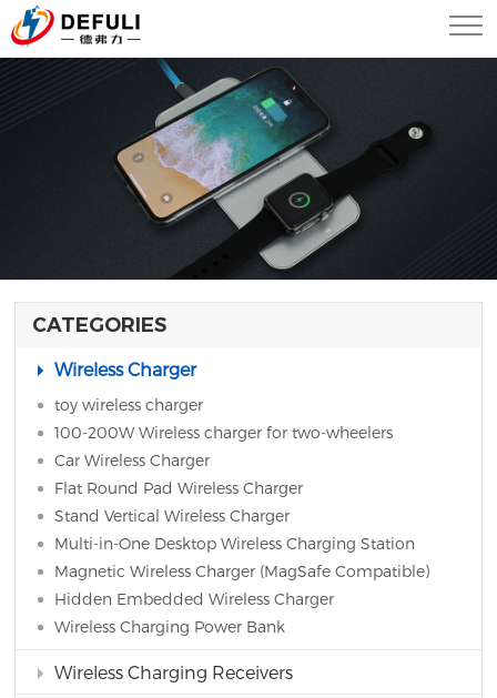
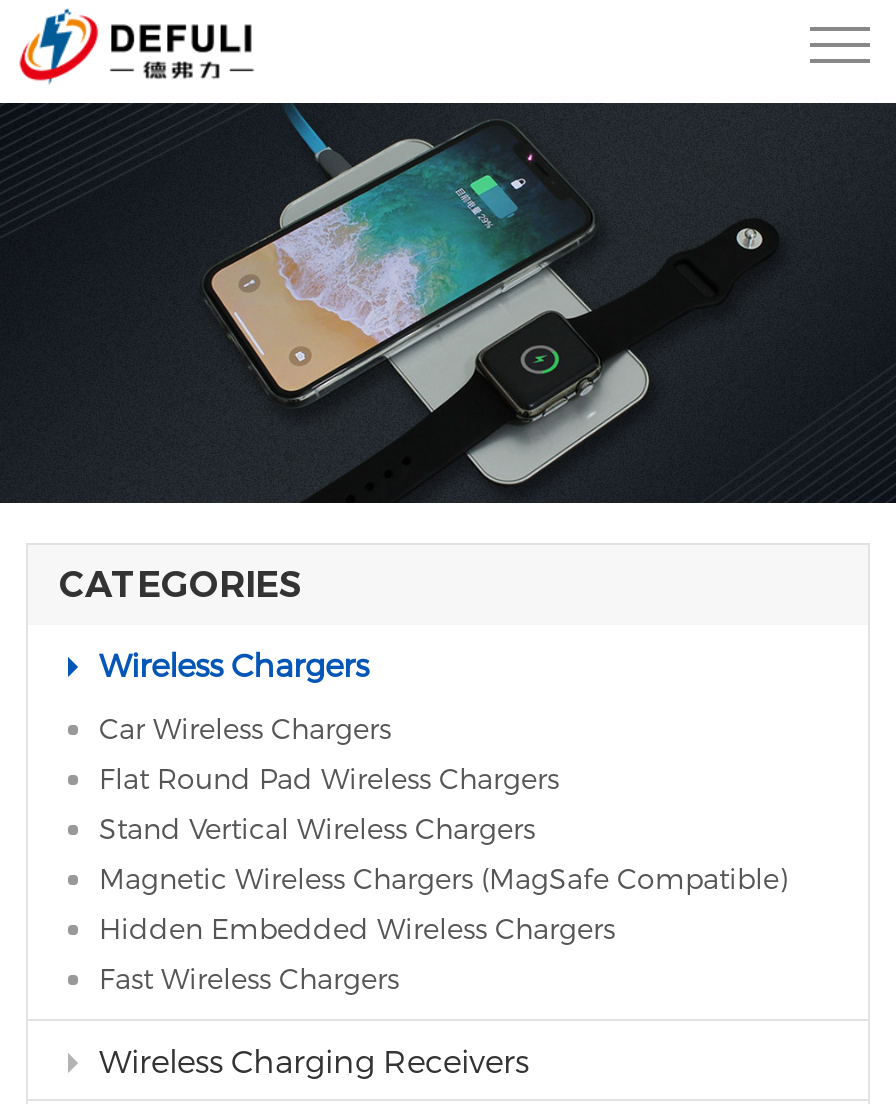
[55,358,430,636] Wireless Charger | toy wireless charger | 100-200W Wireless charger for two-wheelers | Car Wireless Charger | Flat Round Pad Wireless Charger | Stand Vertical Wireless Charger | Multi-in-One Desktop Wireless Charging Station | Magnetic Wireless Charger (MagSafe Compatible) | Hidden Embedded Wireless Charger | Wireless Charging Power Bank -> [99,645,787,995] Wireless Chargers | Car Wireless Chargers | Flat Round Pad Wireless Chargers | Stand Vertical Wireless Chargers | Magnetic Wireless Chargers (MagSafe Compatible) | Hidden Embedded Wireless Chargers | Fast Wireless Chargers

